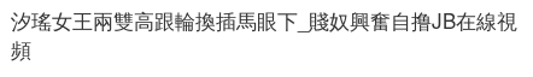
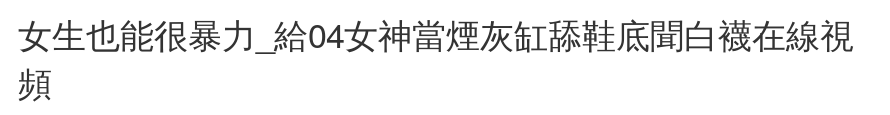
[11,5,517,35] 汐瑤女王兩雙高跟輪換插馬眼下_賤奴興奮自撸JB在線視 -> [18,8,854,58] 女生也能很暴力_給04女神當煙灰缸舔鞋底聞白襪在線視

